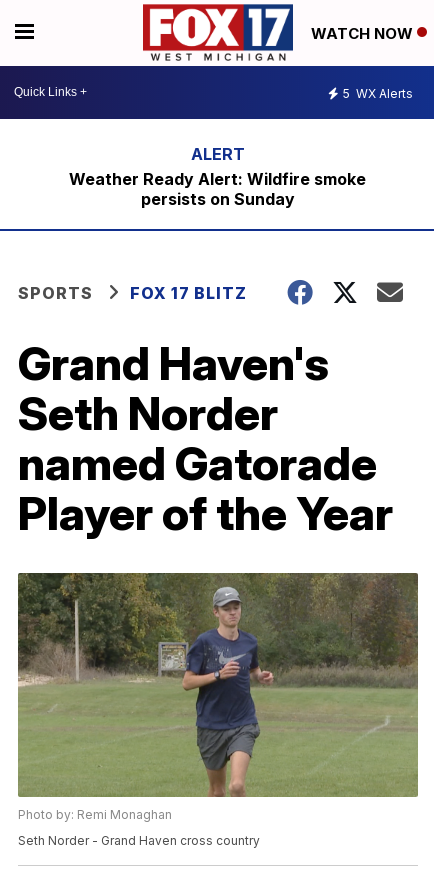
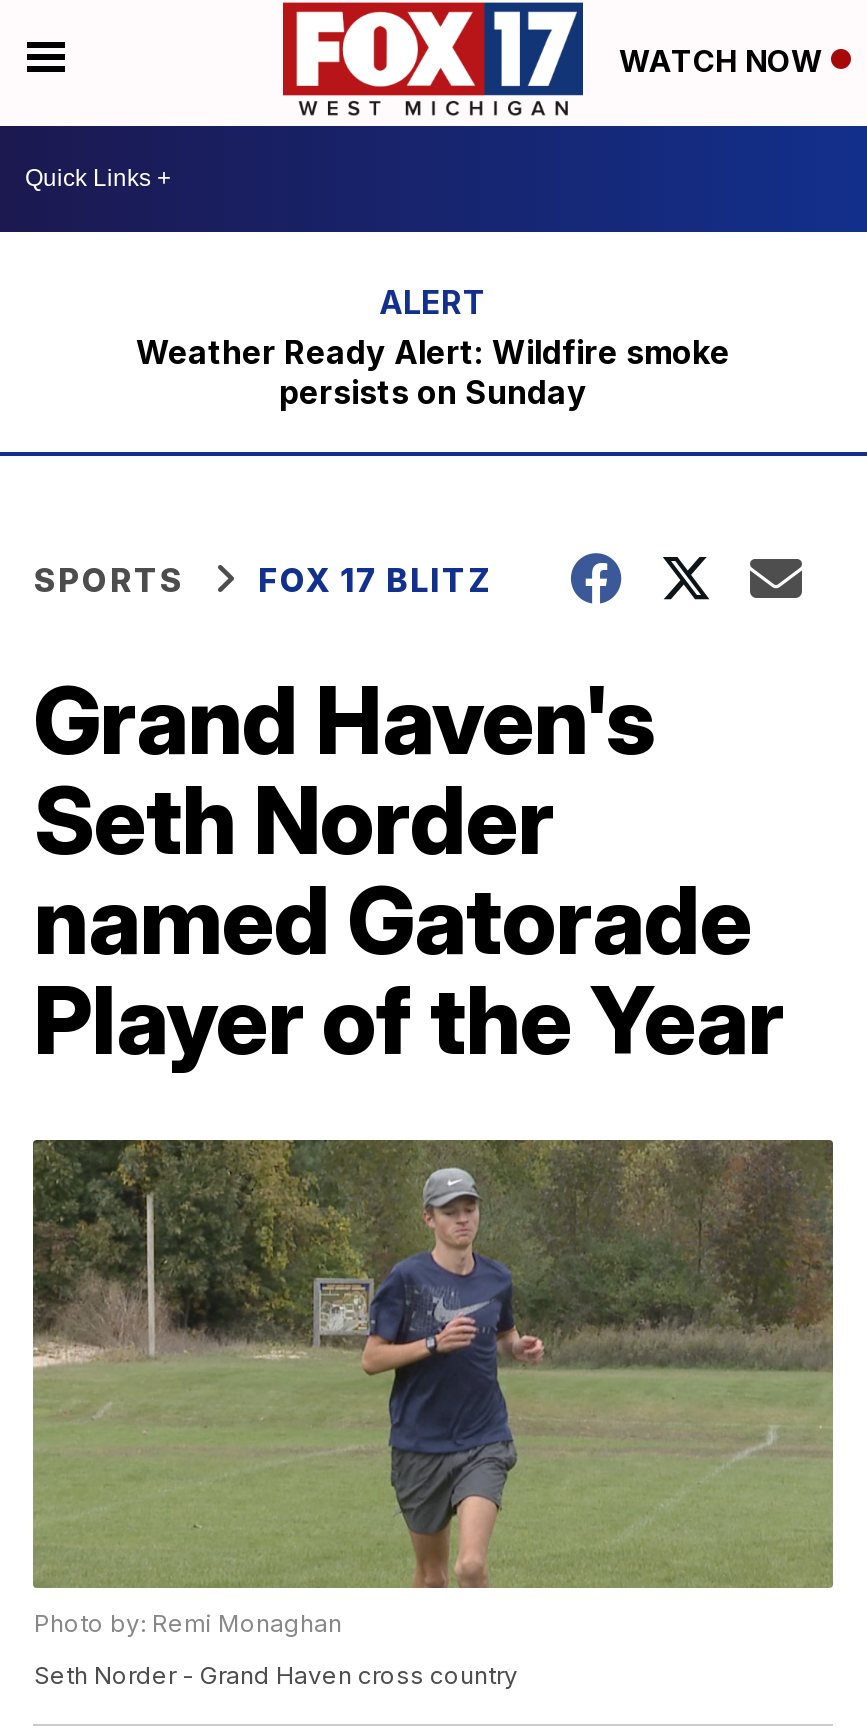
[343,86,413,101] 5 WX Alerts -> none

